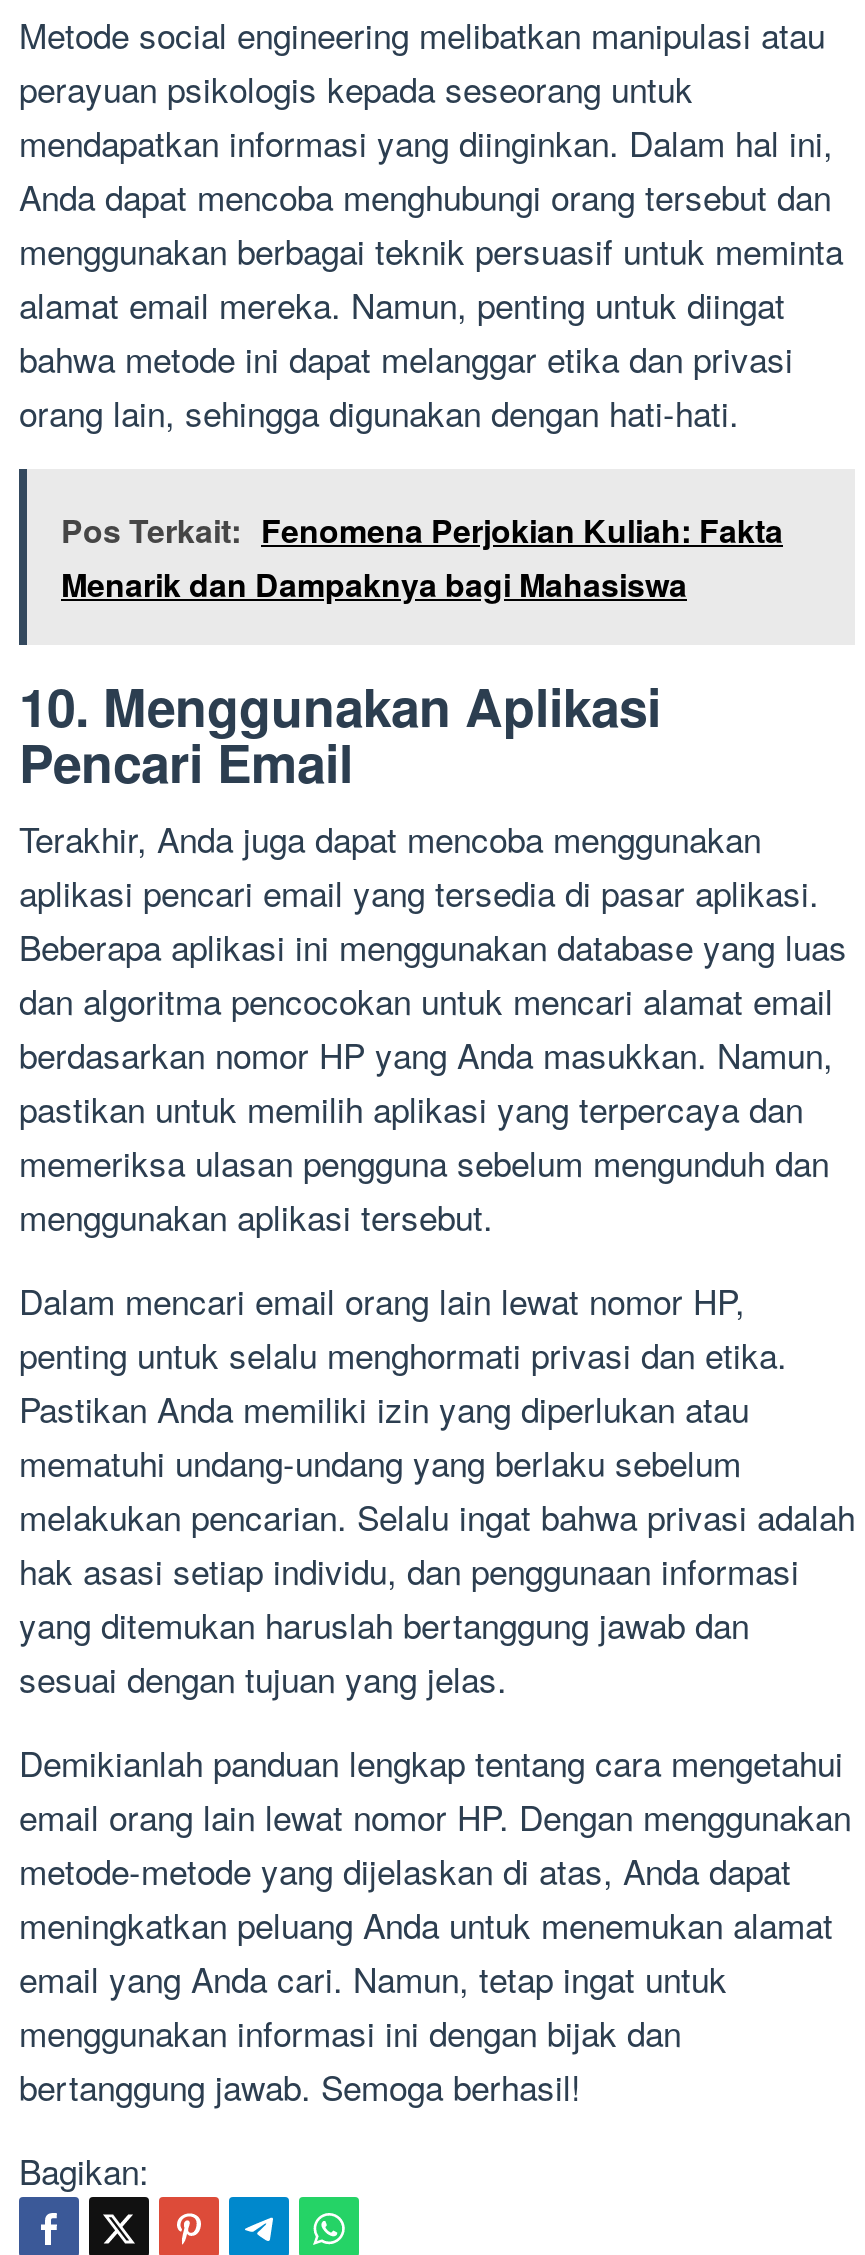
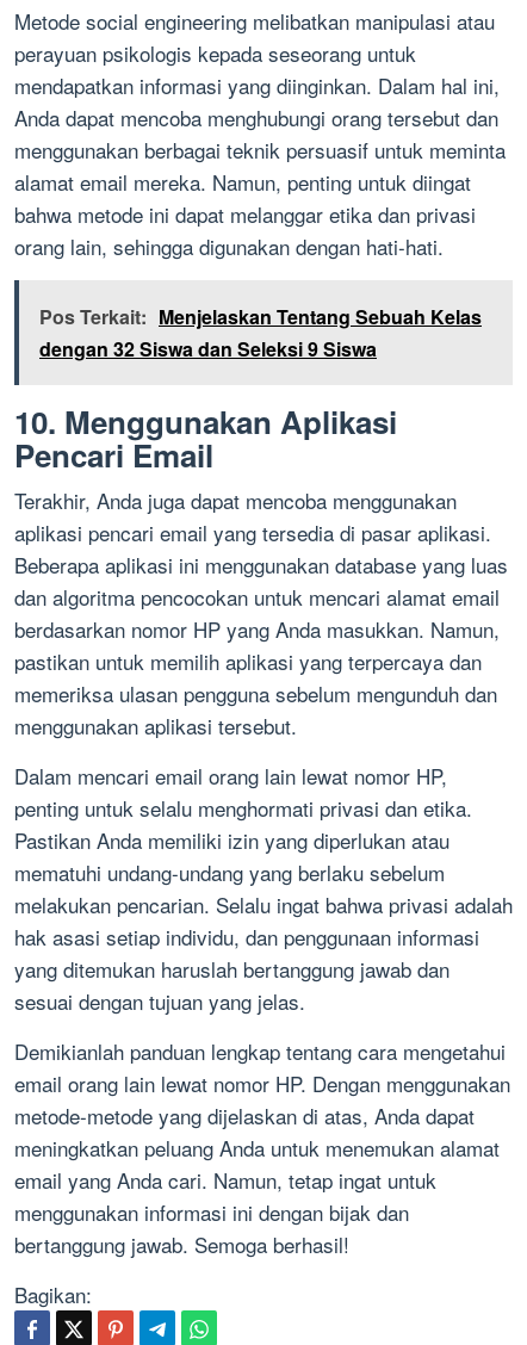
[61,507,783,607] Pos Terkait: Fenomena Perjokian Kuliah: Fakta | Menarik dan Dampaknya bagi Mahasiswa -> [39,303,482,363] Pos Terkait: Menjelaskan Tentang Sebuah Kelas | dengan 32 Siswa dan Seleksi 9 Siswa

